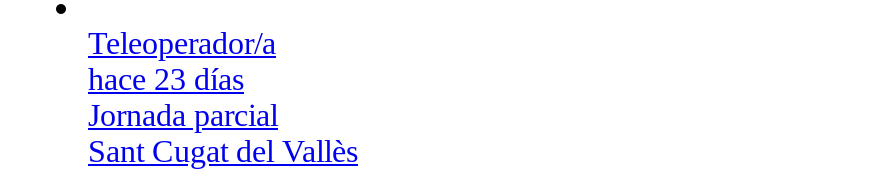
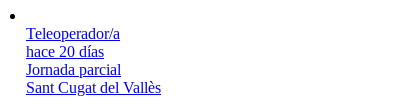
[88,62,244,96] hace 23 días -> [26,43,104,60] hace 20 días

